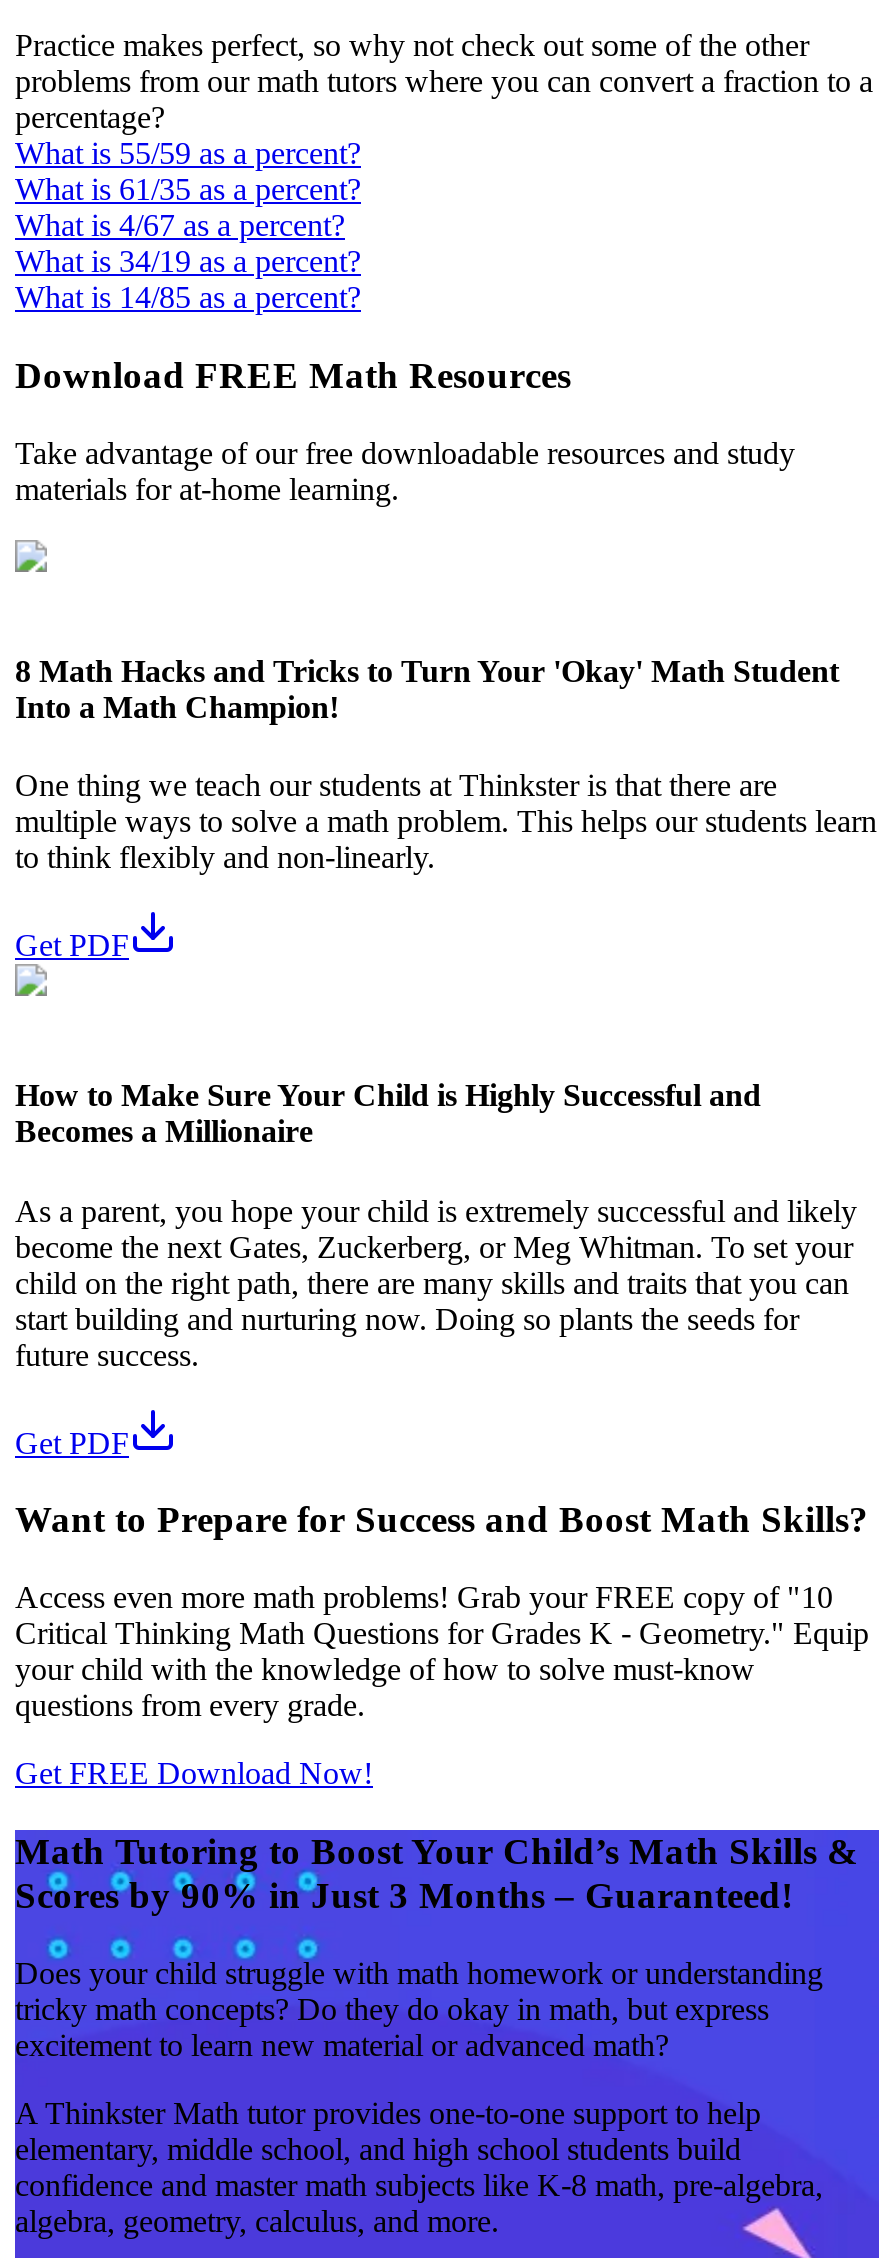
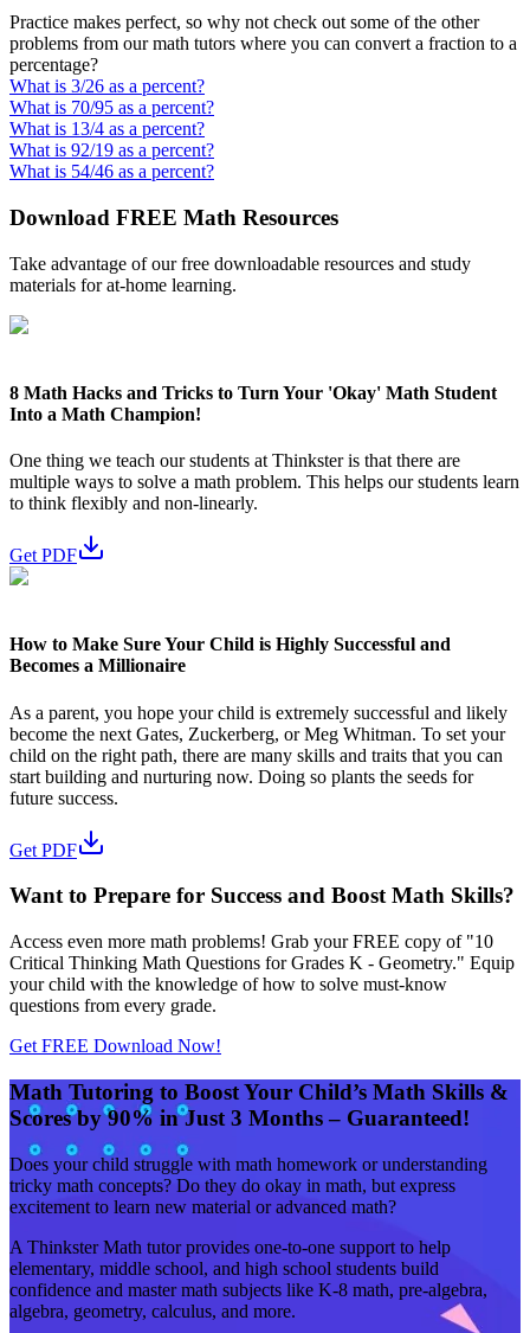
[15,136,361,170] What is 55/59 as a percent? -> [9,76,205,96] What is 3/26 as a percent?
[15,172,361,206] What is 61/35 as a percent? -> [9,97,214,117] What is 70/95 as a percent?
[15,208,345,242] What is 4/67 as a percent? -> [9,119,205,139] What is 13/4 as a percent?
[15,244,361,278] What is 34/19 as a percent? -> [9,140,214,160] What is 92/19 as a percent?
[15,280,361,314] What is 14/85 as a percent? -> [9,161,214,181] What is 54/46 as a percent?

